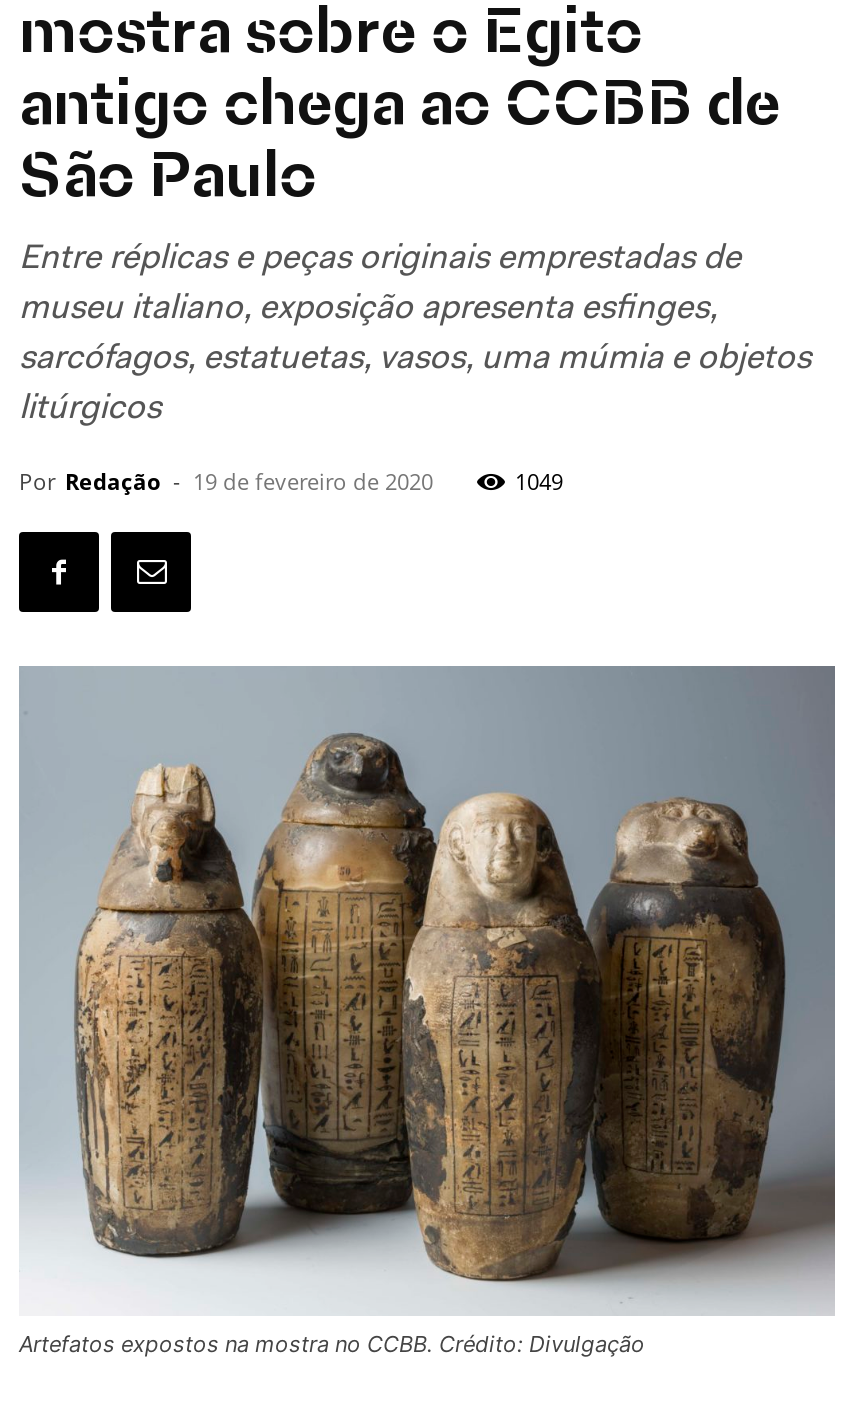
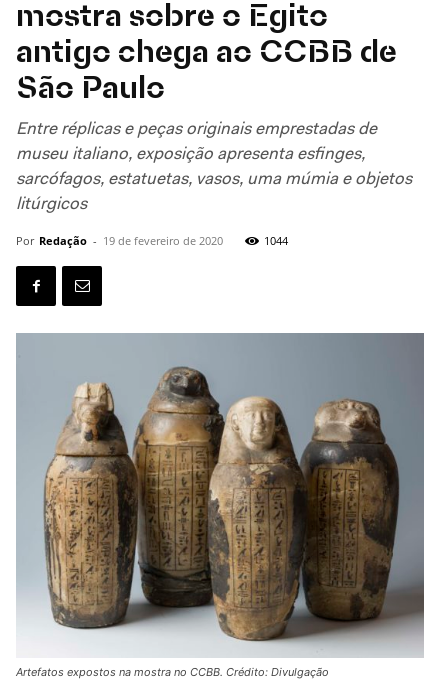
[515,466,563,496] 1049 -> [264,233,288,248] 1044

